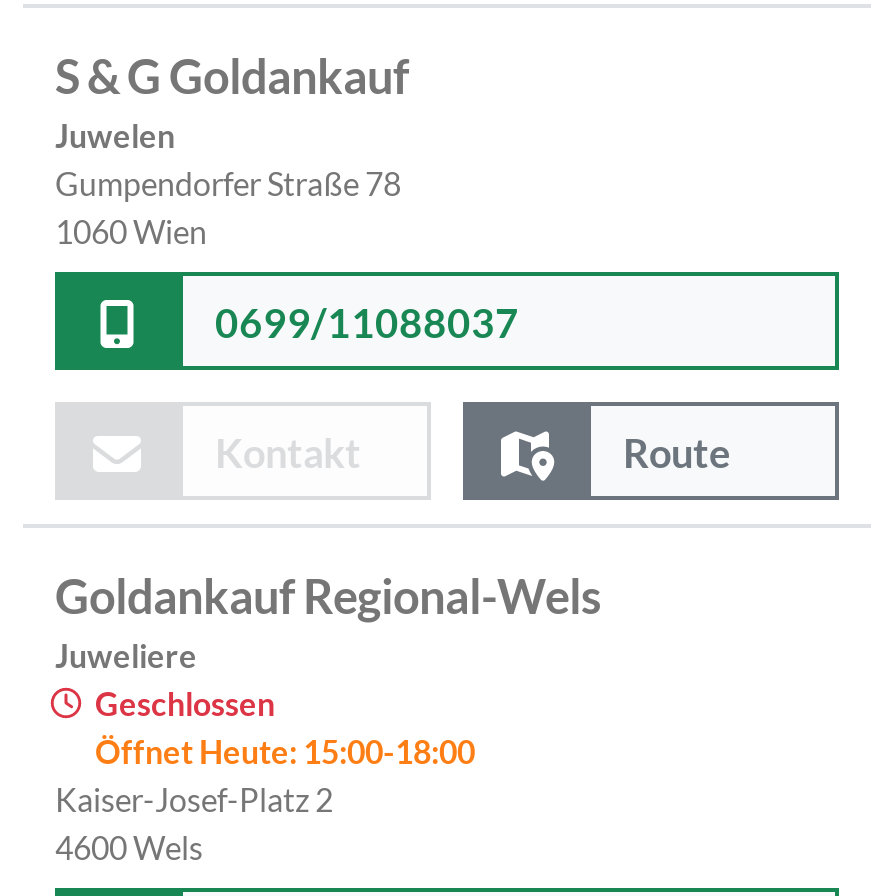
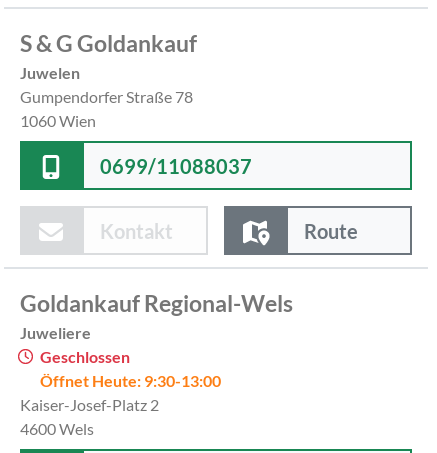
[95,732,475,770] Öffnet Heute: 15:00-18:00 -> [40,371,221,390] Öffnet Heute: 9:30-13:00

